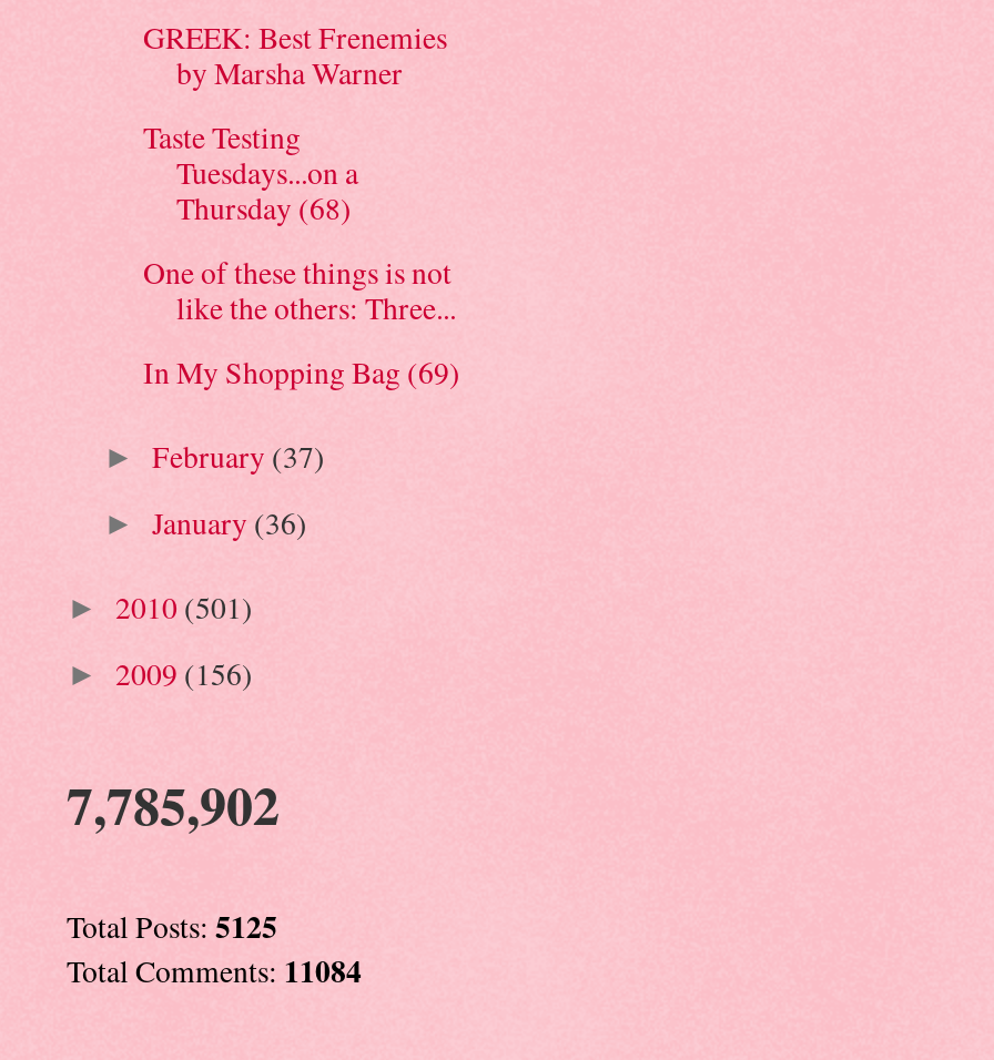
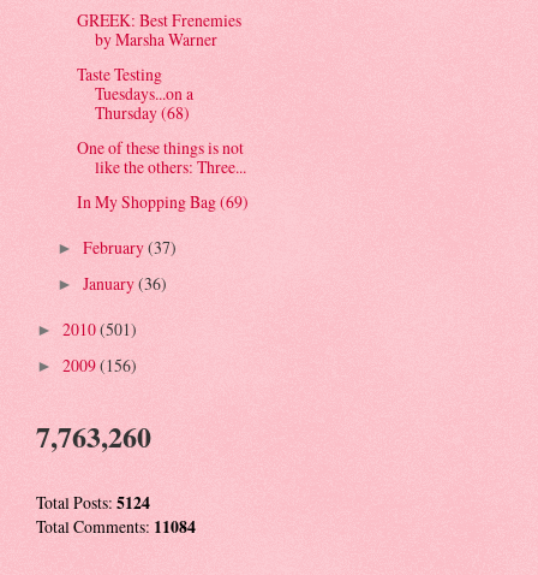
[67,765,280,843] 7,785,902 -> [36,415,151,457] 7,763,260
[67,905,277,949] Total Posts: 5125 -> [36,491,150,515] Total Posts: 5124

